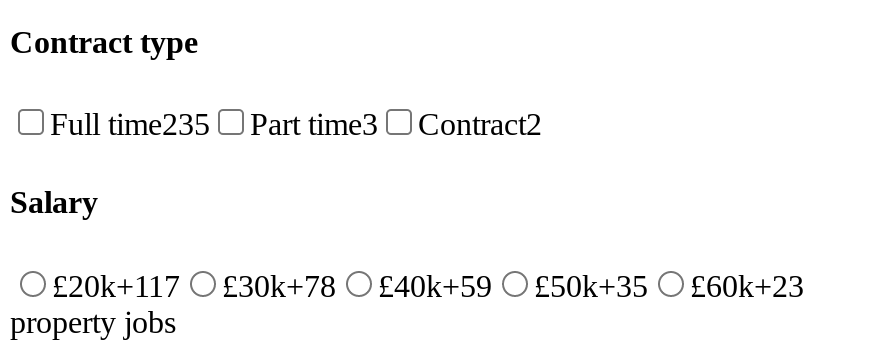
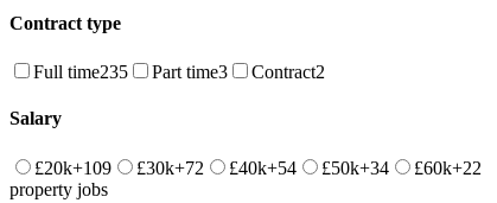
[52,268,180,302] £20k+117 -> [34,157,111,178] £20k+109
[222,268,336,302] £30k+78 -> [136,157,204,178] £30k+72
[378,268,492,302] £40k+59 -> [229,157,297,178] £40k+54
[534,268,648,302] £50k+35 -> [321,157,389,178] £50k+34
[690,268,804,302] £60k+23 -> [414,157,482,178] £60k+22

